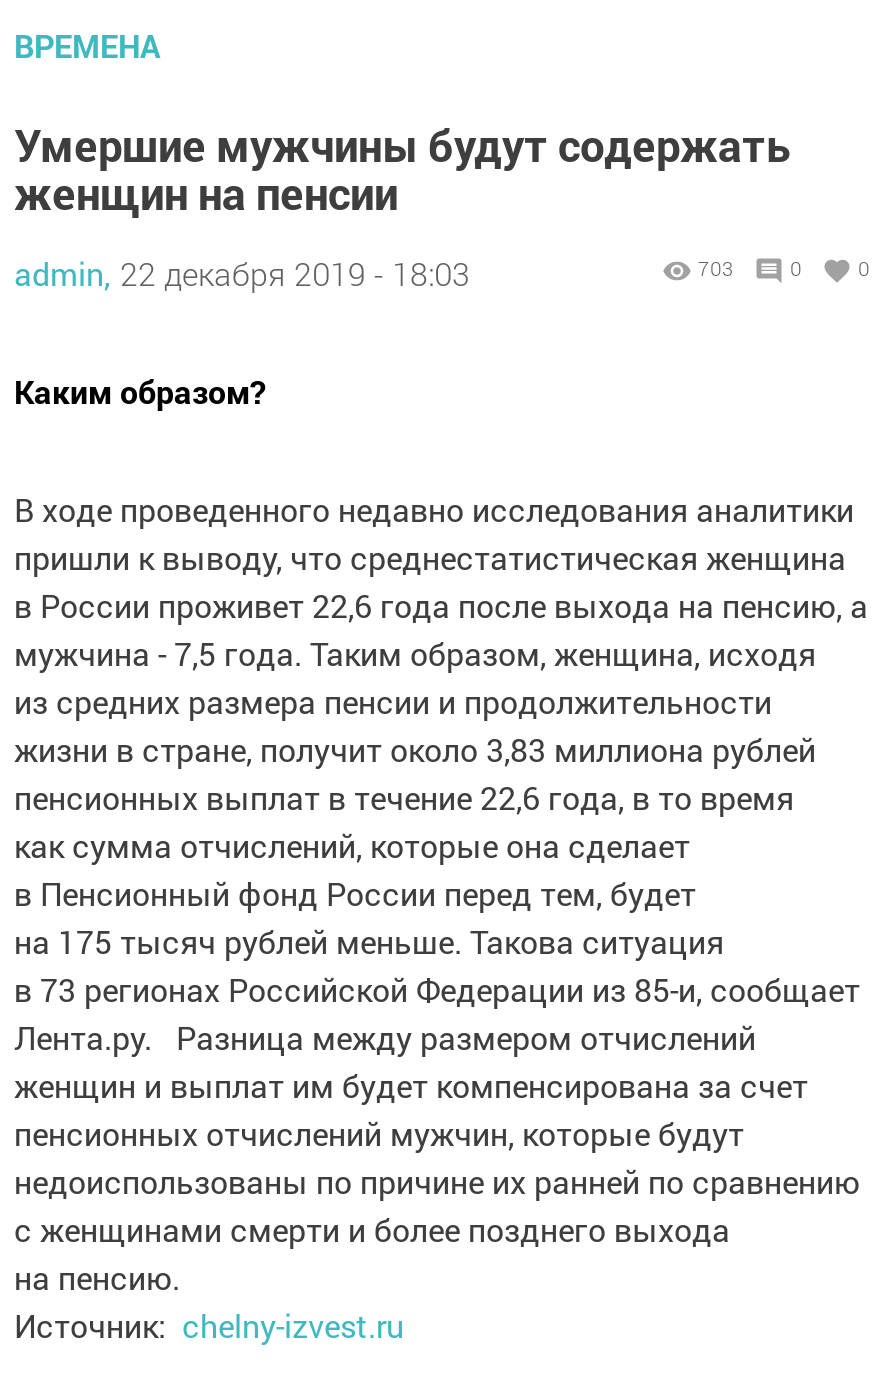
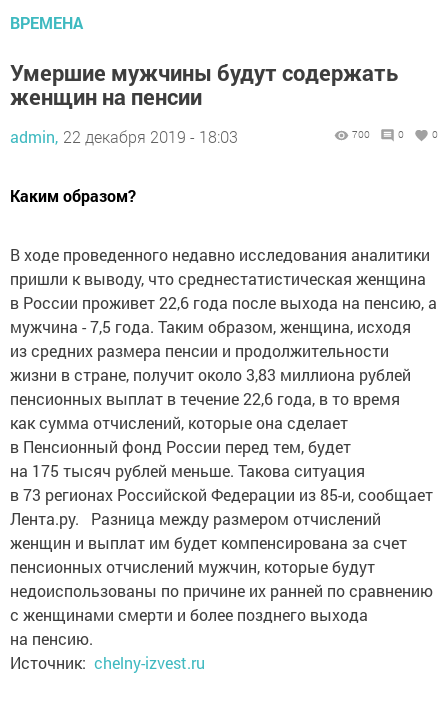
[698,257,734,283] 703 -> [352,128,370,141] 700

